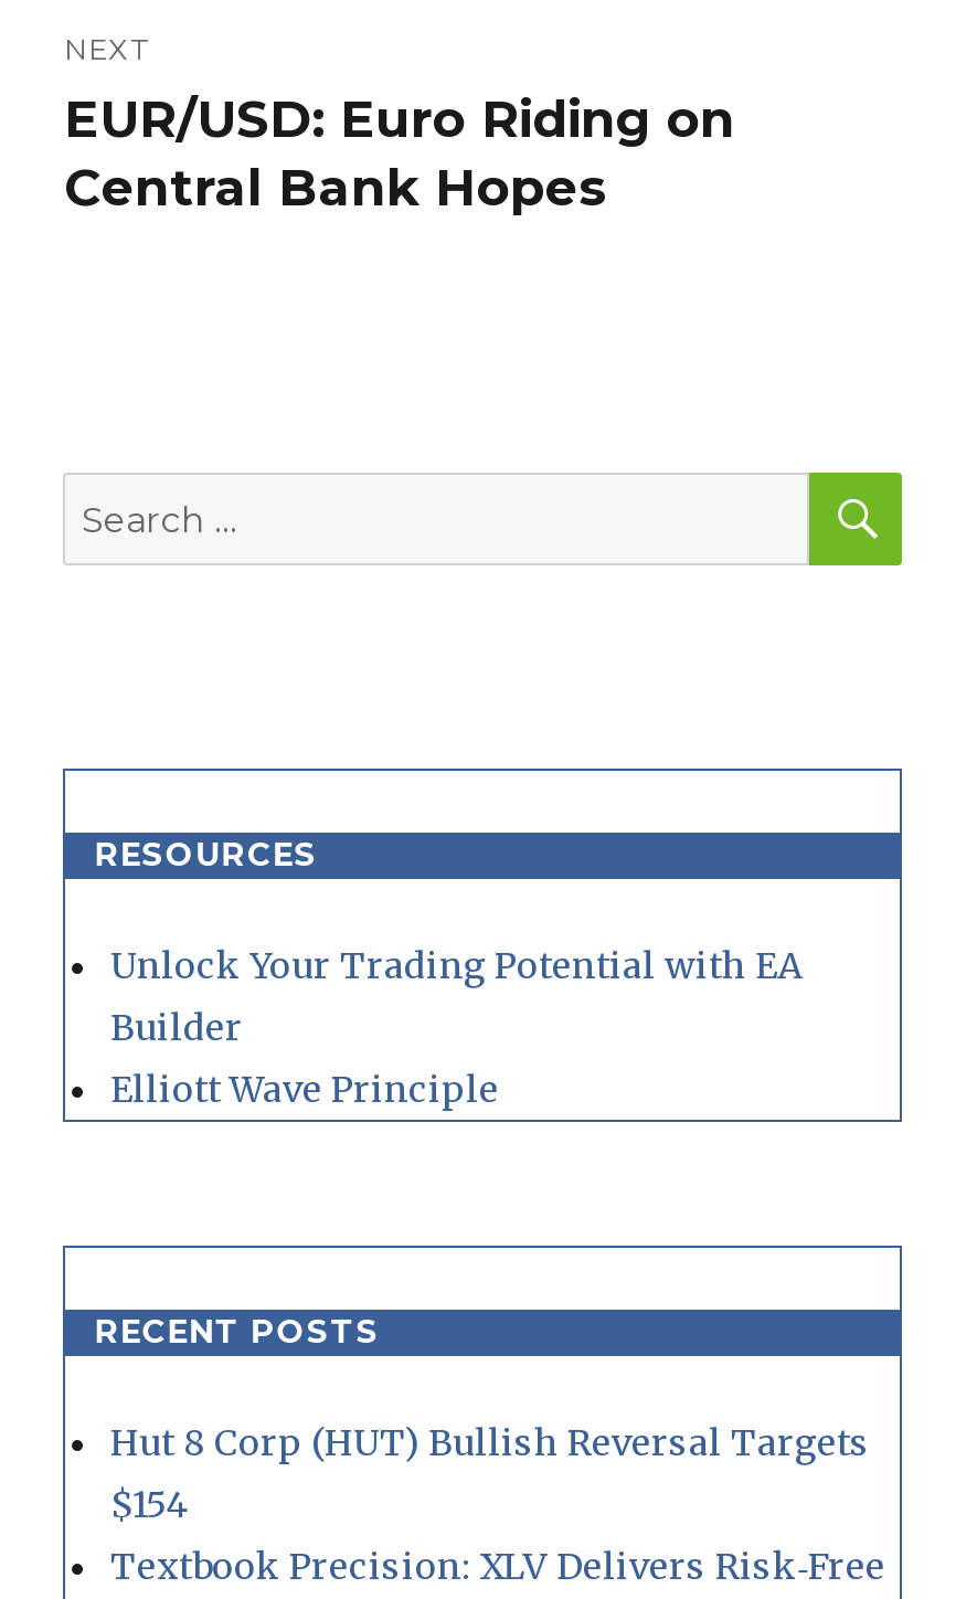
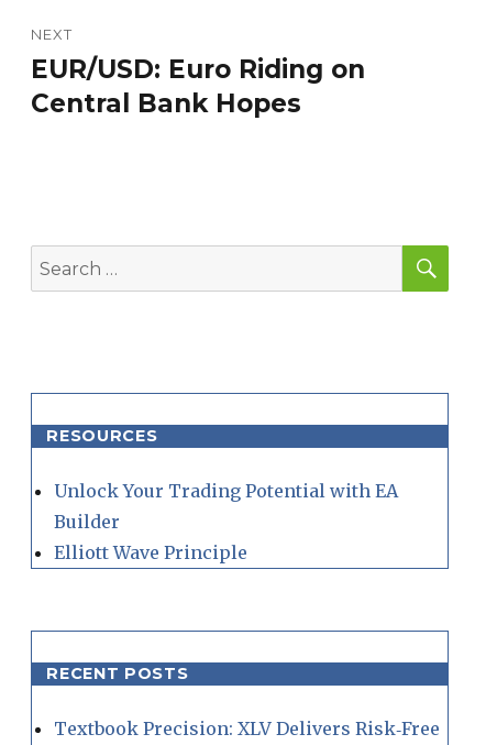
[110,1421,870,1527] Hut 8 Corp (HUT) Bullish Reversal Targets | $154 -> none

